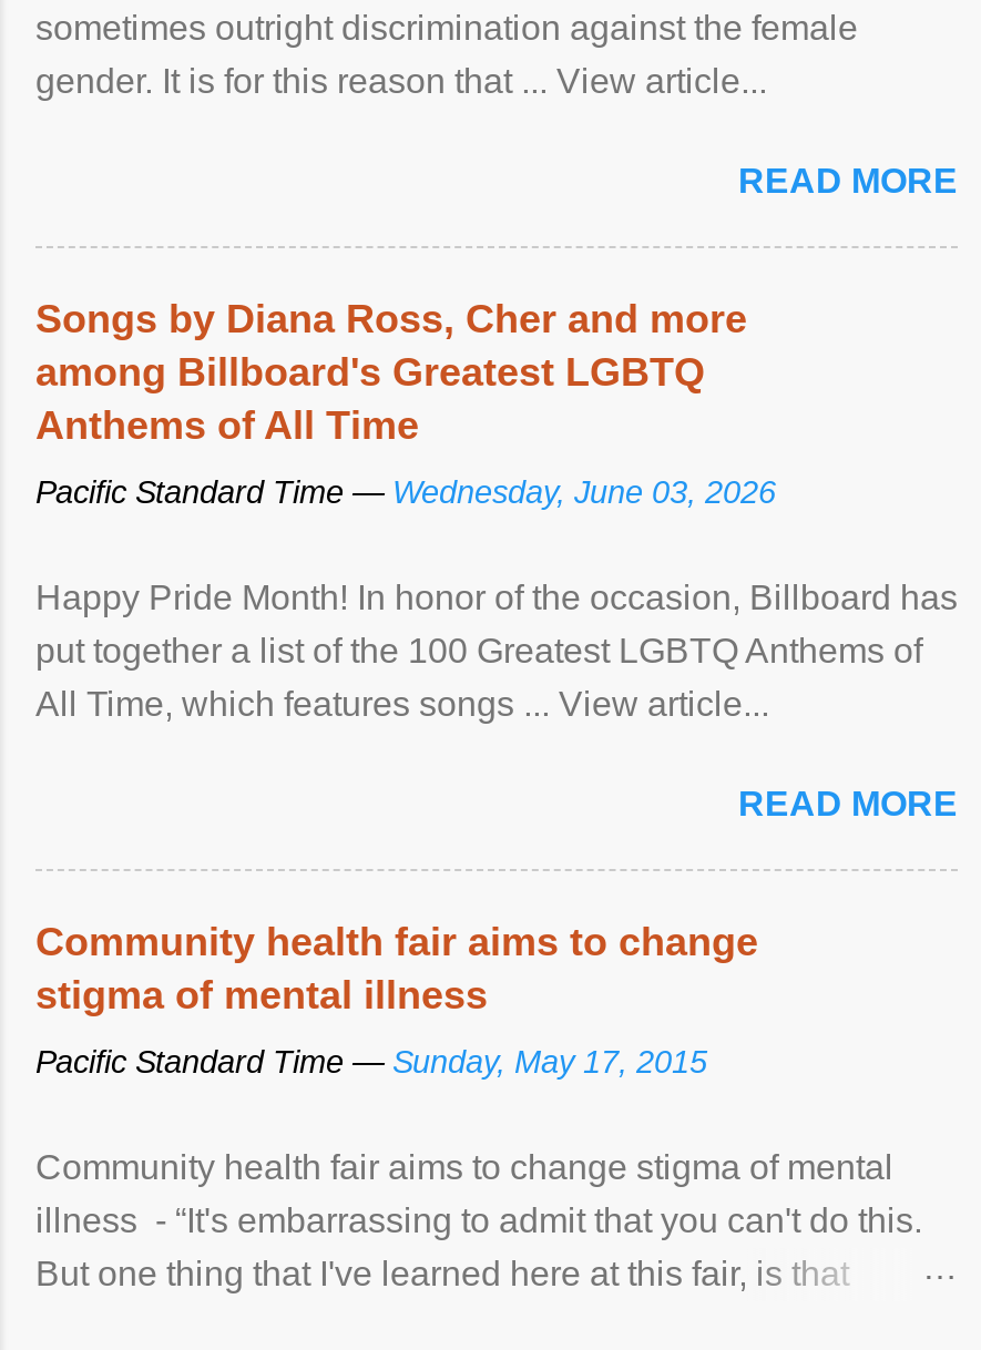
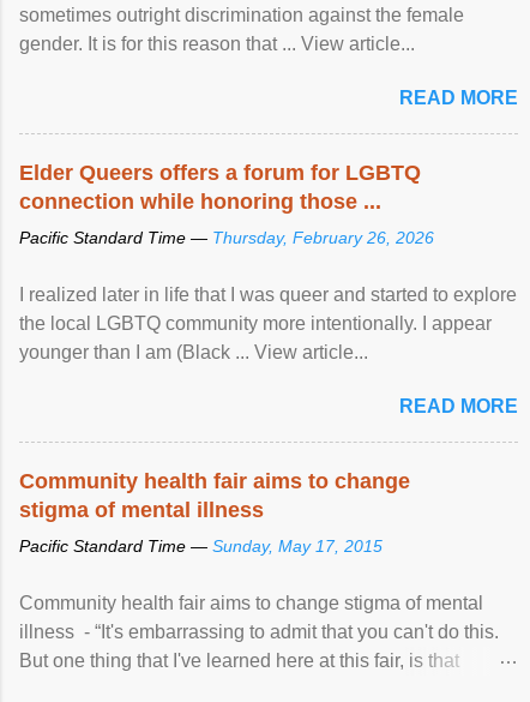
[35,296,747,447] Songs by Diana Ross, Cher and more | among Billboard's Greatest LGBTQ | Anthems of All Time -> [19,160,421,213] Elder Queers offers a forum for LGBTQ | connection while honoring those ...
[35,473,776,509] Pacific Standard Time — Wednesday, June 03, 2026 -> [19,228,434,247] Pacific Standard Time — Thursday, February 26, 2026
[35,578,958,722] Happy Pride Month! In honor of the occasion, Billboard has | put together a list of the 100 Greatest LGBTQ Anthems of | All Time, which features songs ... View article... -> [19,284,517,362] I realized later in life that I was queer and started to explore | the local LGBTQ community more intentionally. I appear | younger than I am (Black ... View article...

